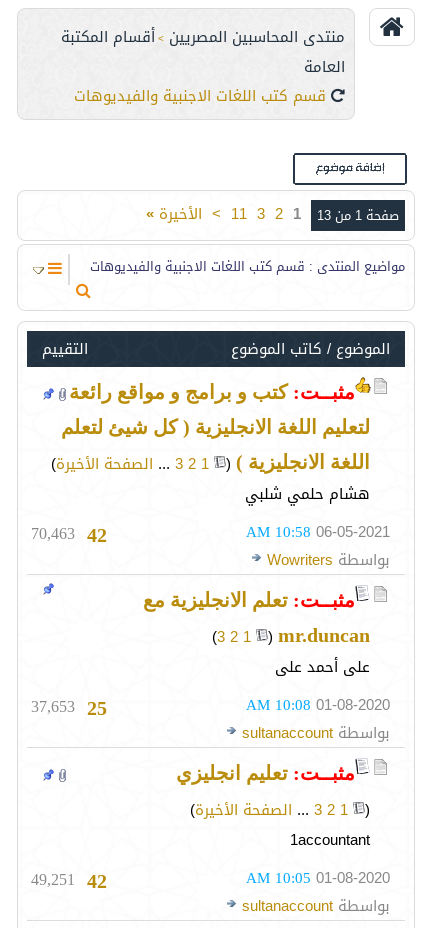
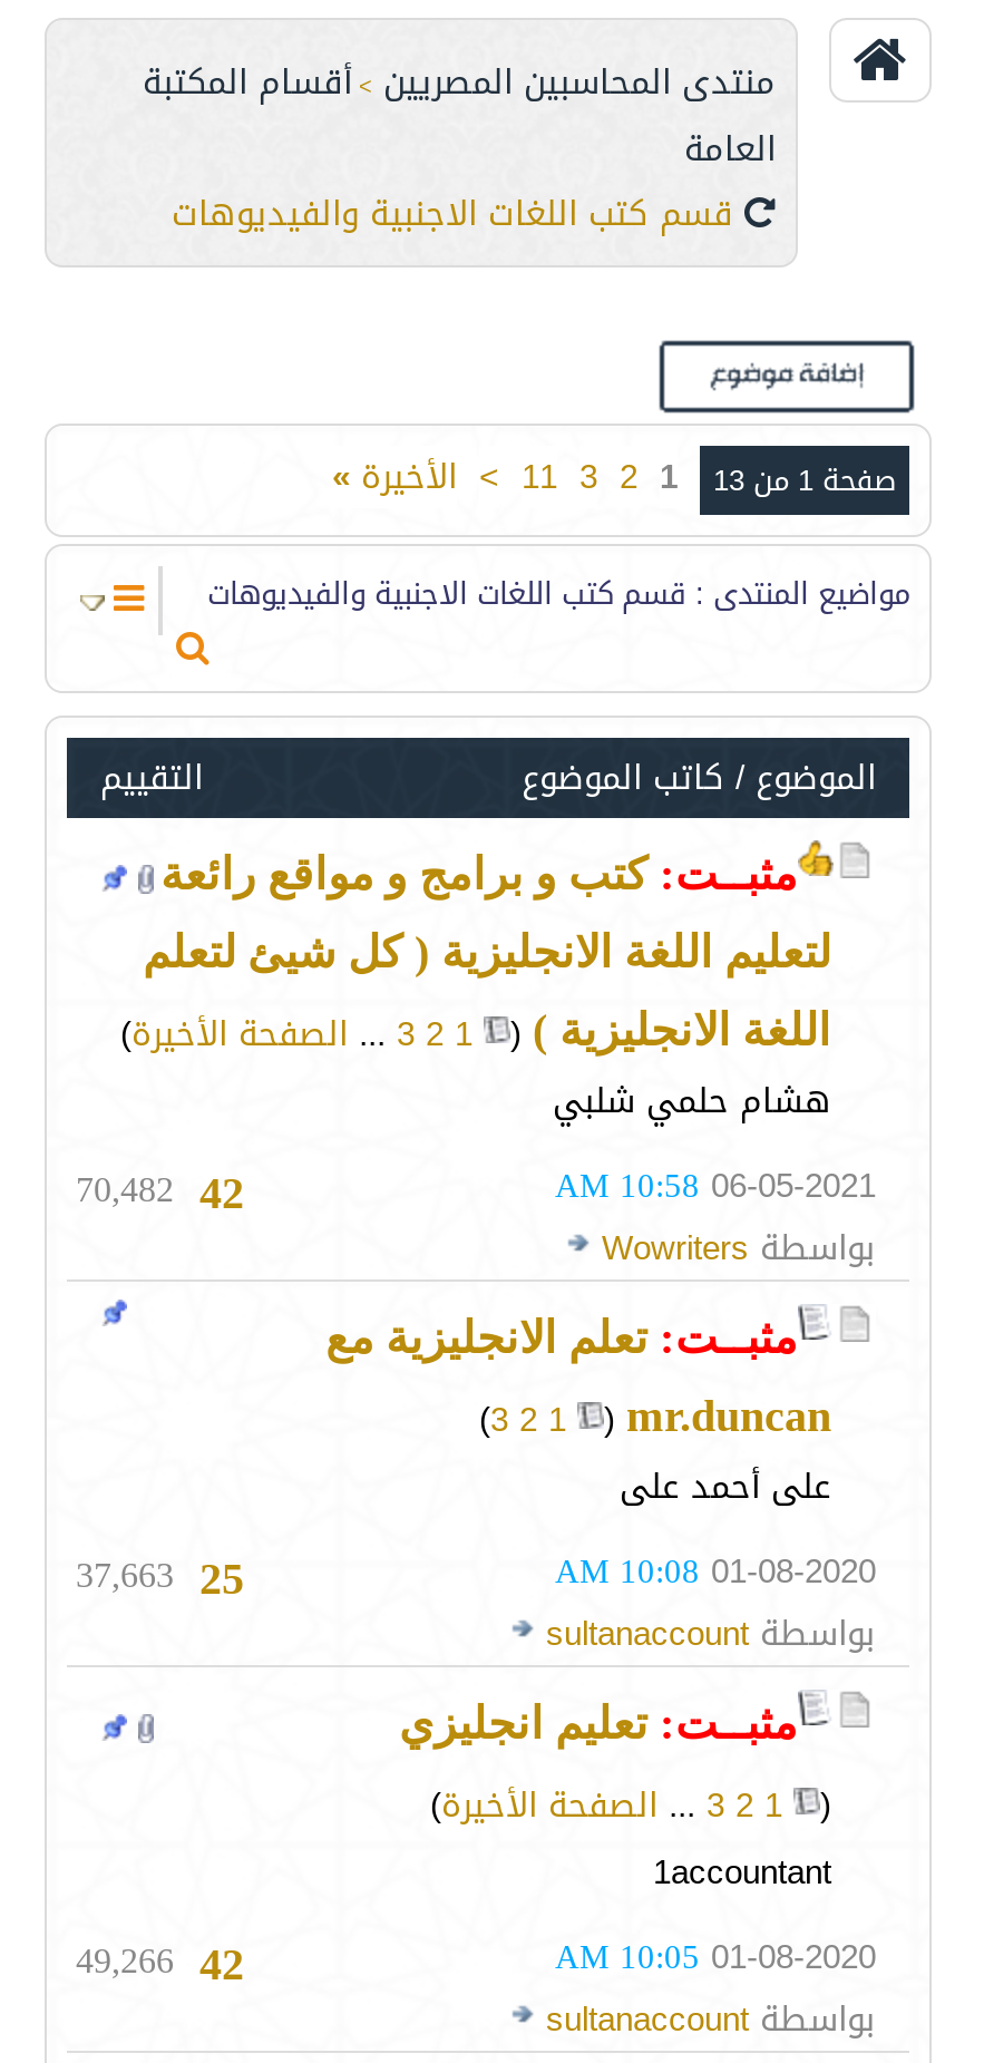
[31,518,106,549] 70,463 42 -> [76,1155,244,1224] 70,482 42
[31,691,106,722] 37,653 25 -> [76,1540,244,1609] 37,663 25
[31,864,106,895] 49,251 42 -> [76,1926,244,1995] 49,266 42

